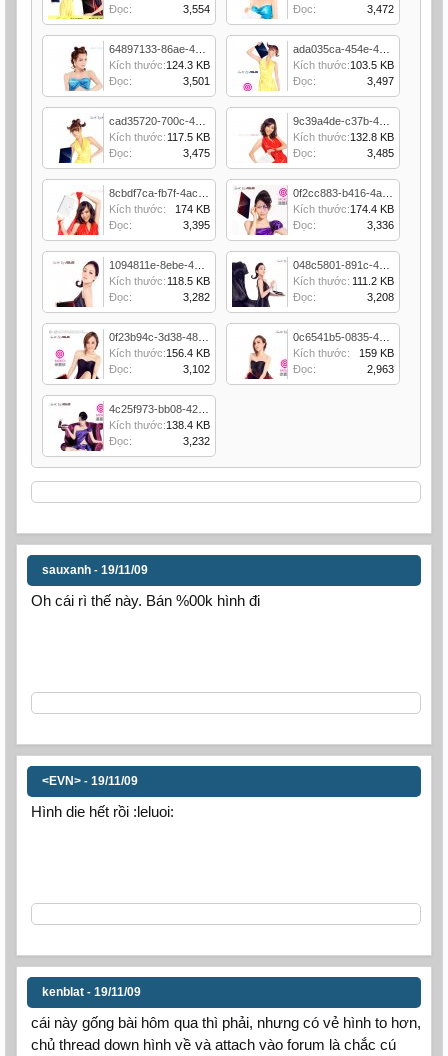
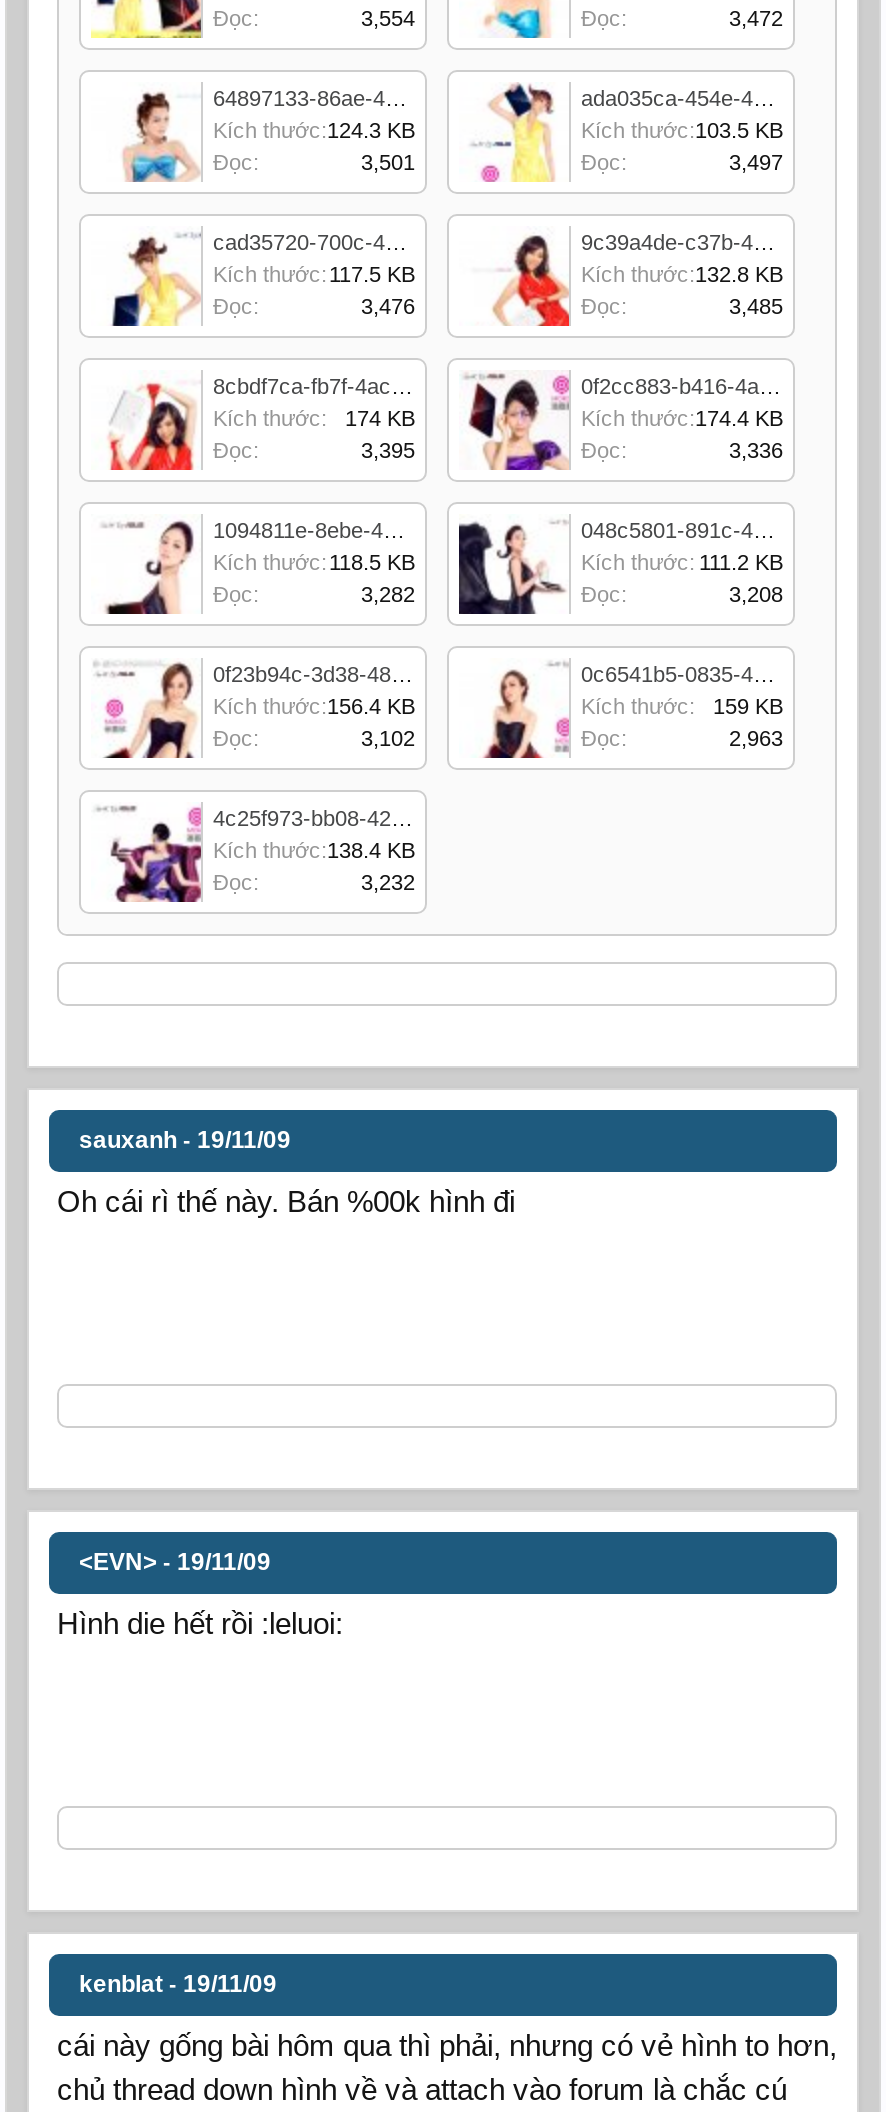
[183,147,210,159] 3,475 -> [361,294,415,318] 3,476

